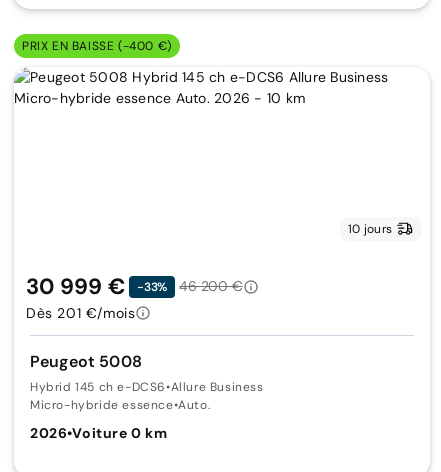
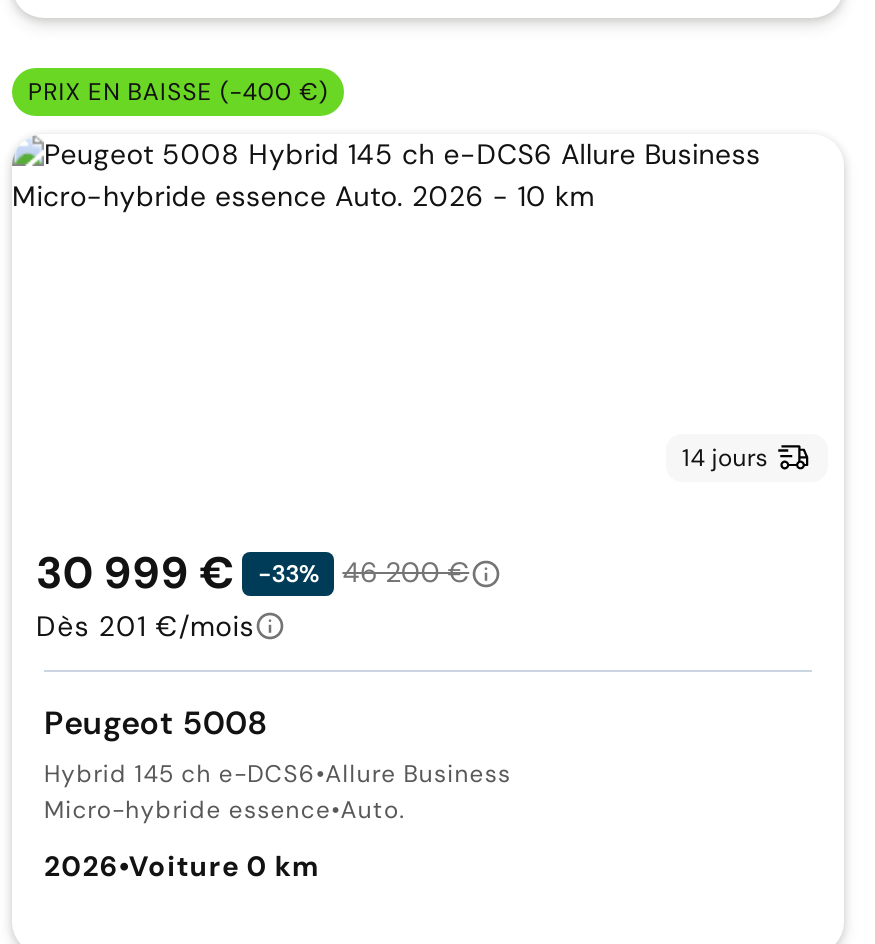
[348,221,392,237] 10 jours -> [682,442,768,474] 14 jours

